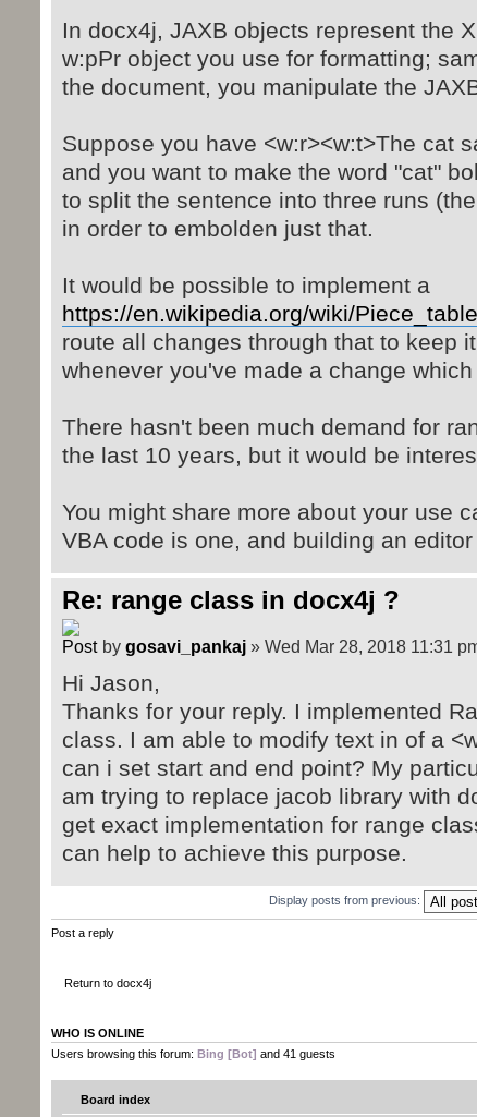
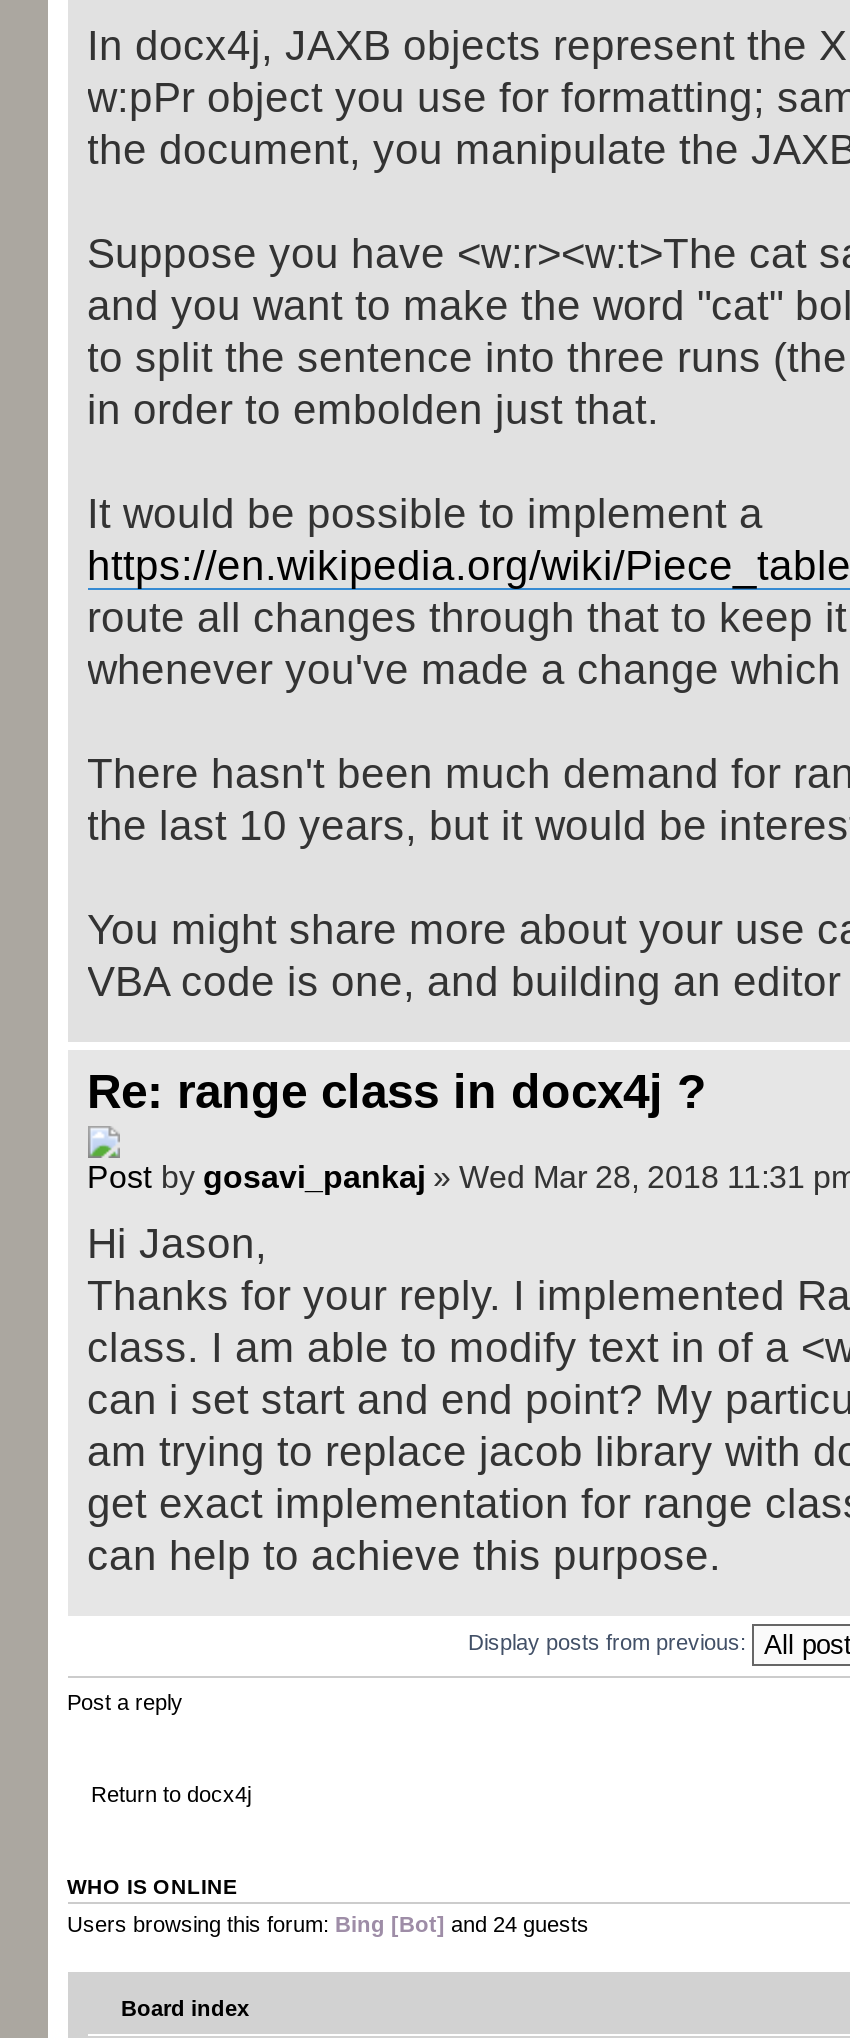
[51,1047,335,1060] Users browsing this forum: Bing [Bot] and 41 guests -> [67,1912,589,1936] Users browsing this forum: Bing [Bot] and 24 guests

